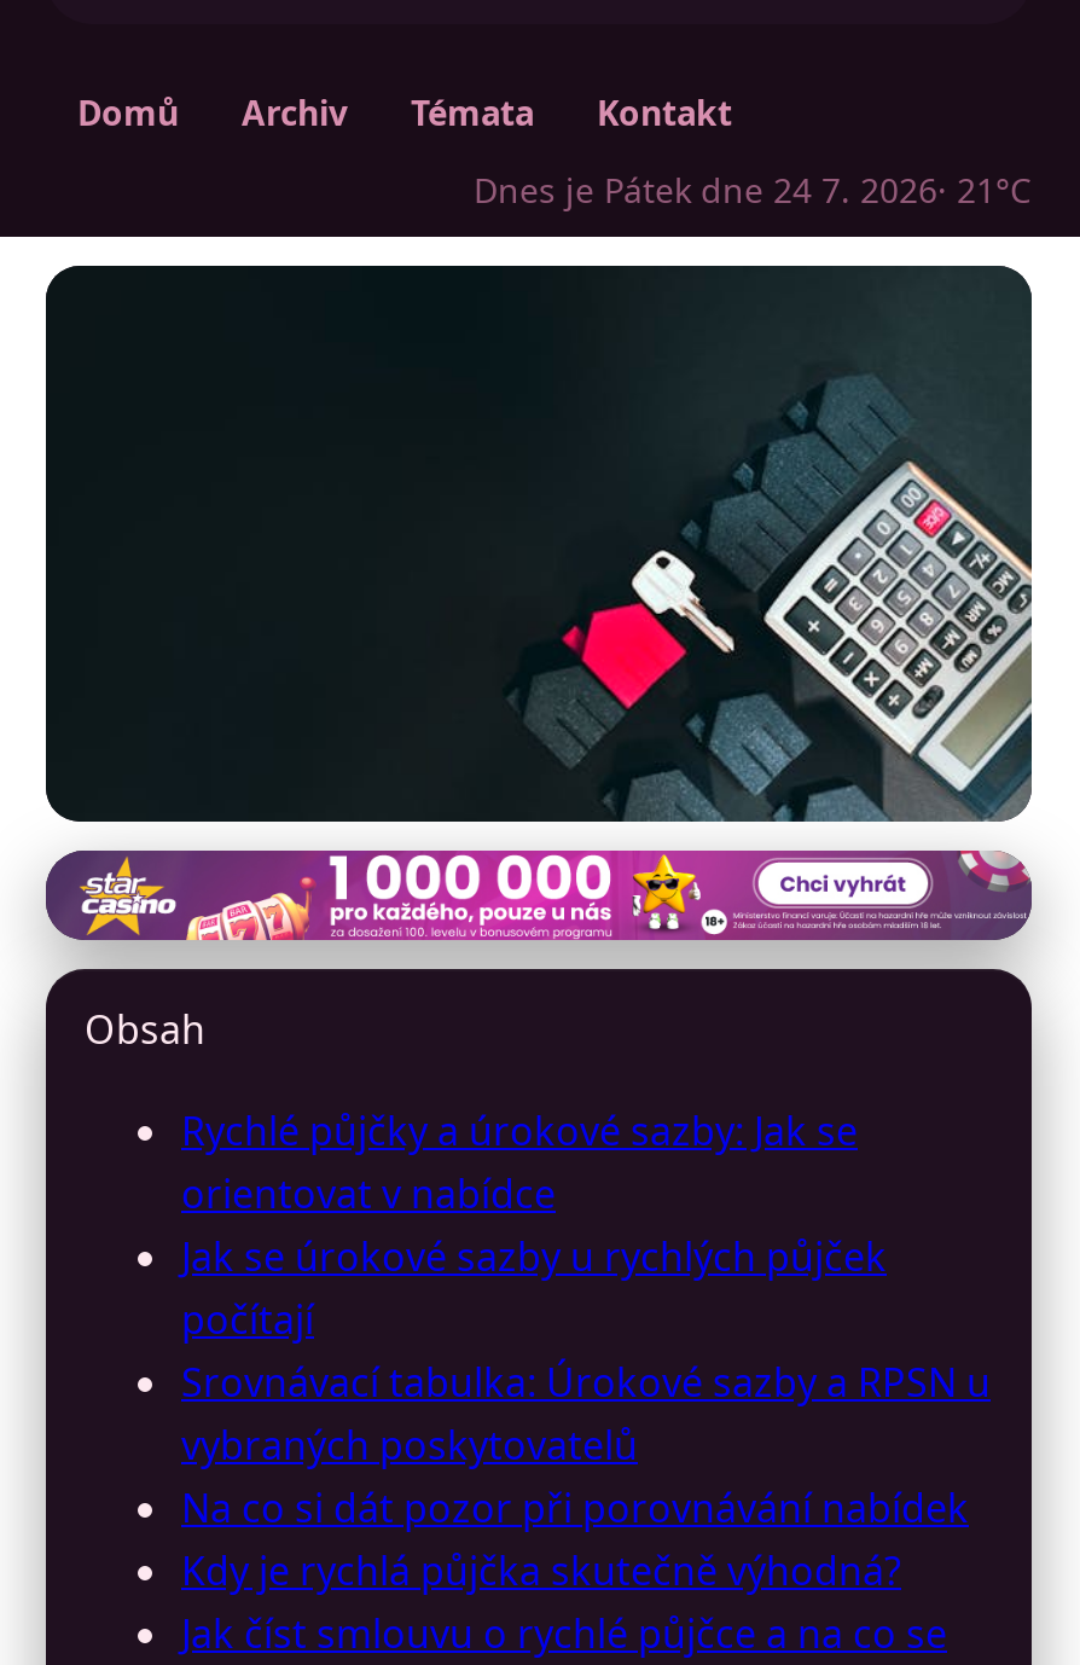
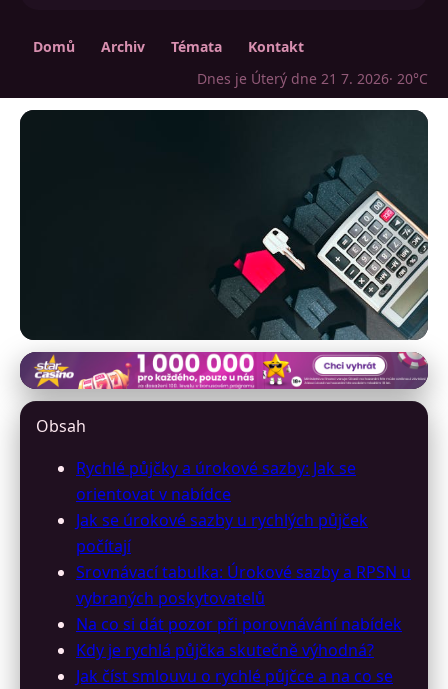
[474,167,1032,213] Dnes je Pátek dne 24 7. 2026 · 21°C -> [197,69,428,88] Dnes je Úterý dne 21 7. 2026 · 20°C

